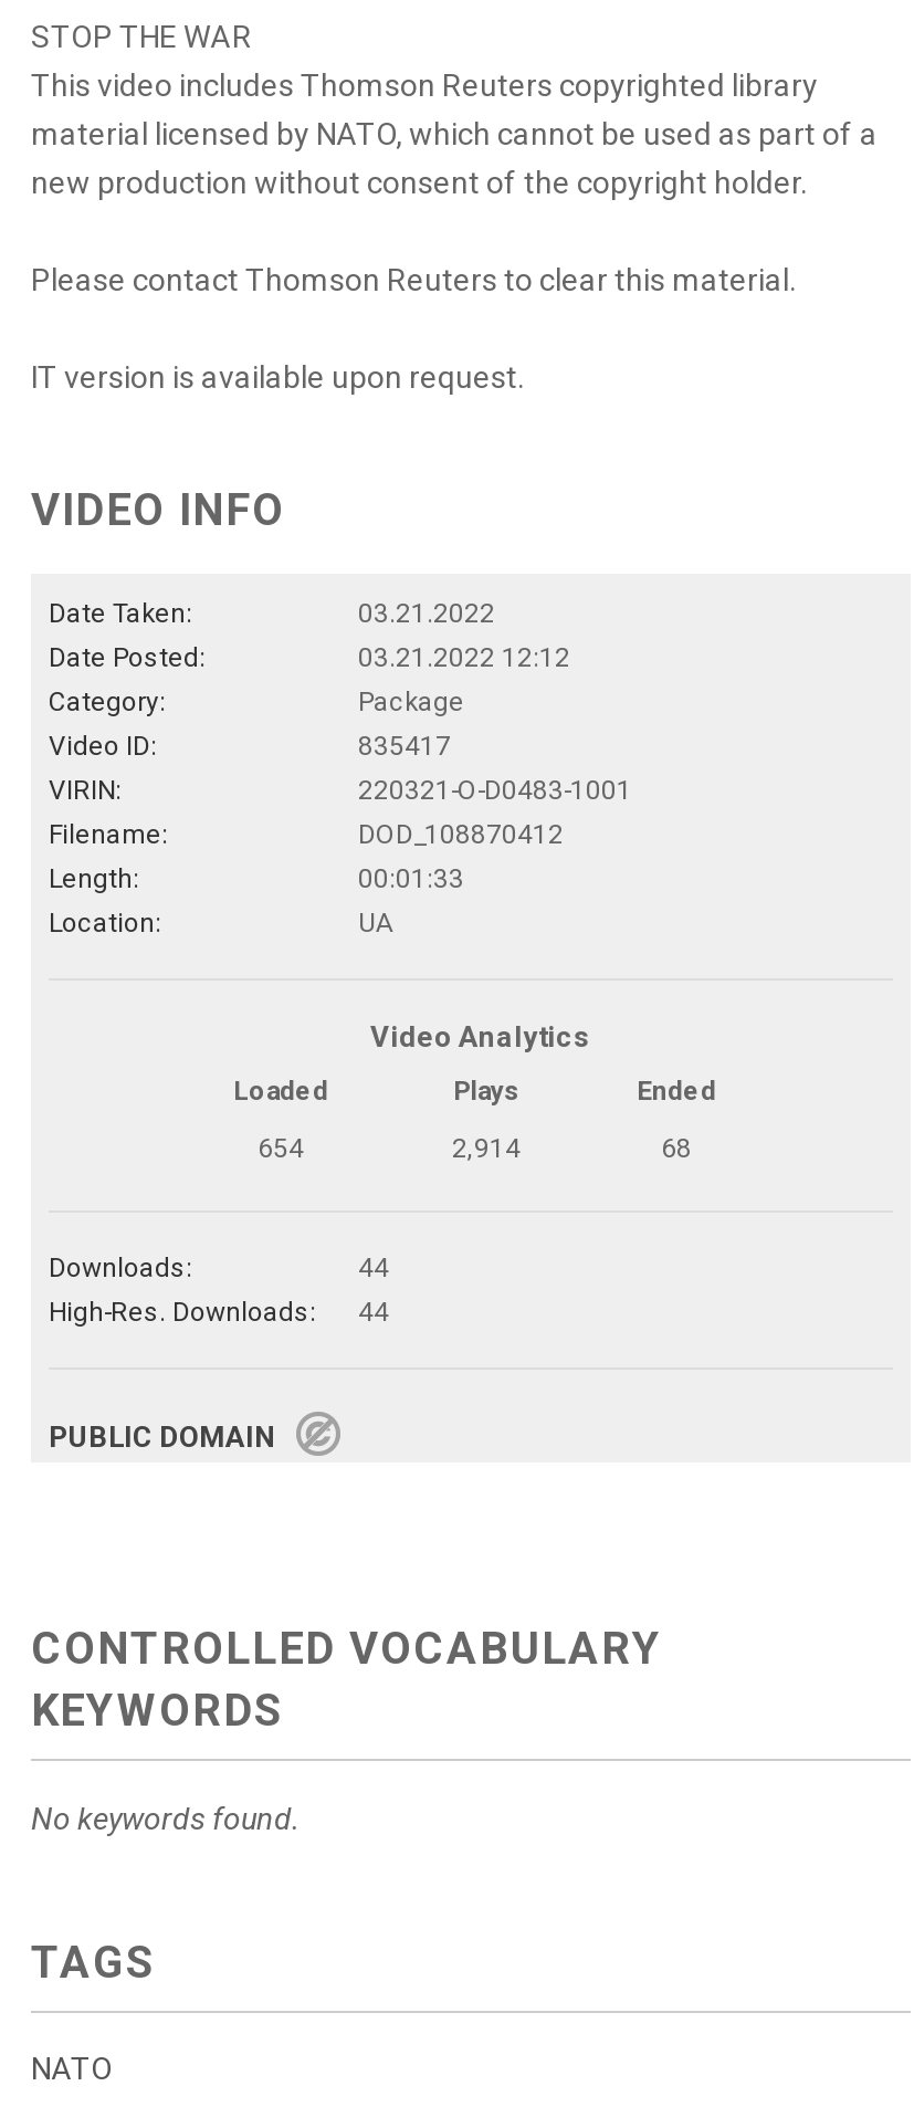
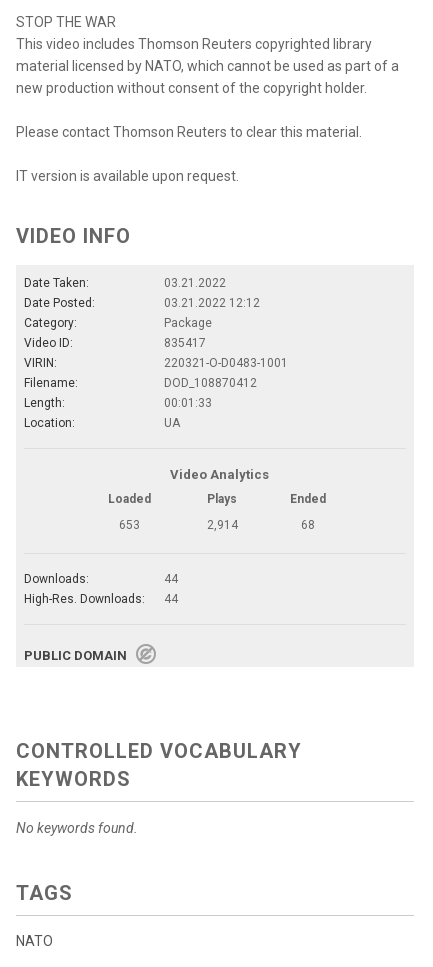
[258,1132,304,1163] 654 -> [118,518,139,532] 653

